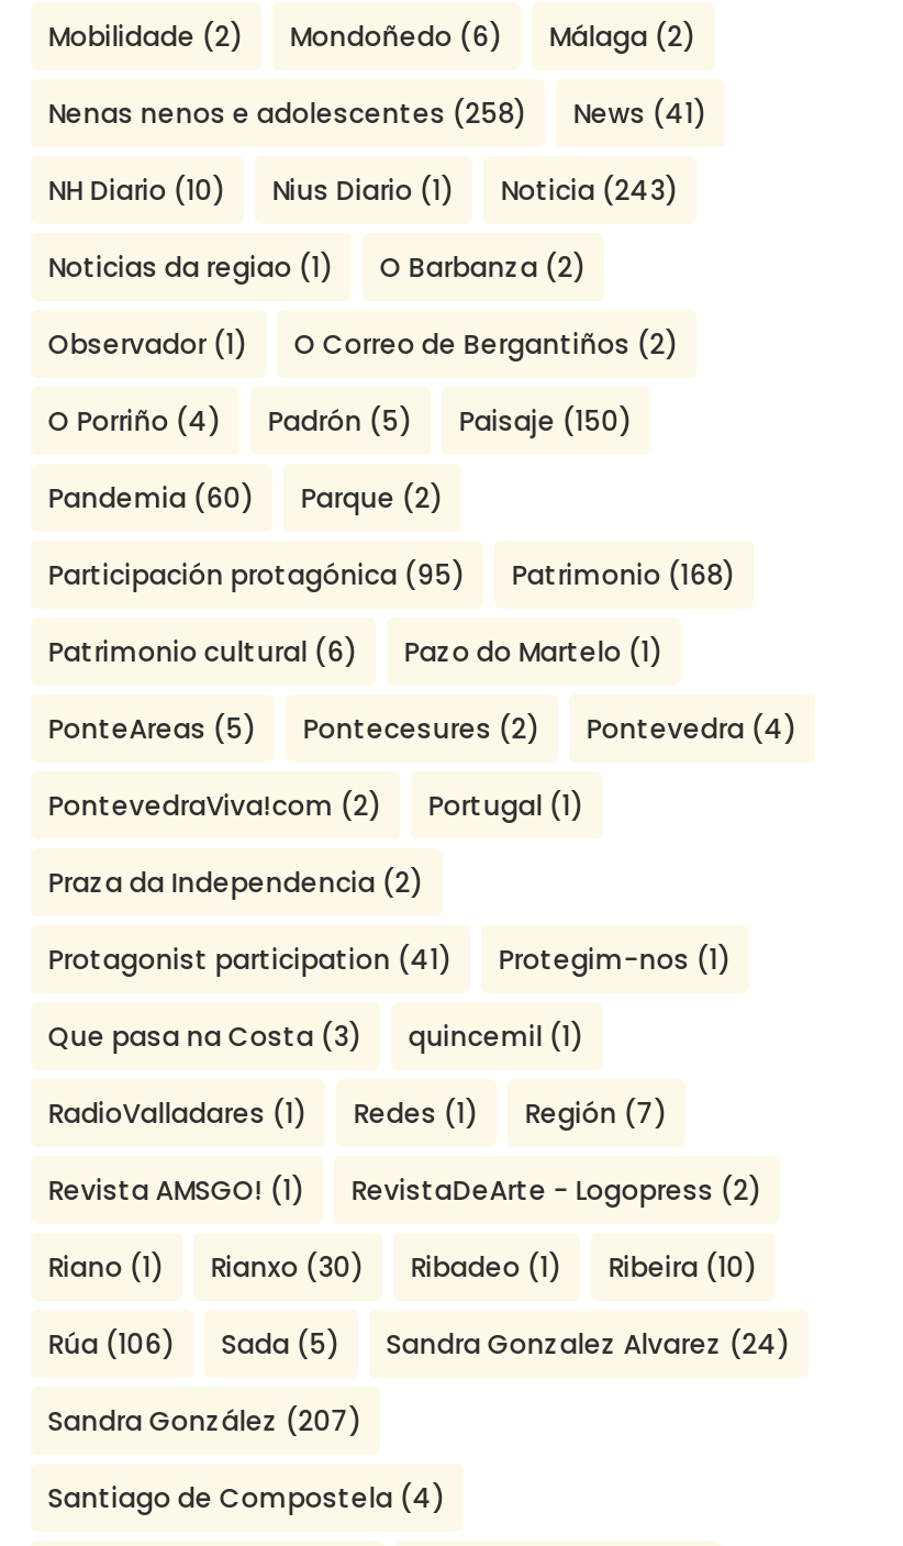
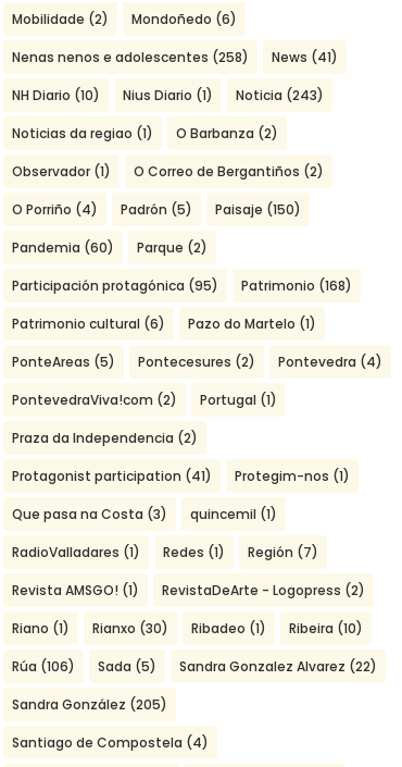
[549,17,696,54] Málaga (2) -> none
[386,1324,791,1362] Sandra Gonzalez Alvarez (24) -> [179,657,377,676] Sandra Gonzalez Alvarez (22)
[48,1401,362,1439] Sandra González (207) -> [12,695,167,714] Sandra González (205)

